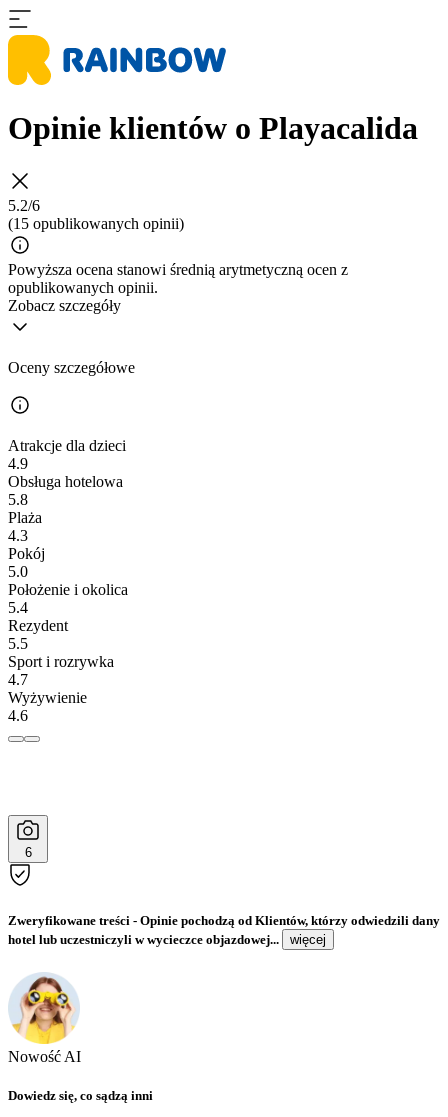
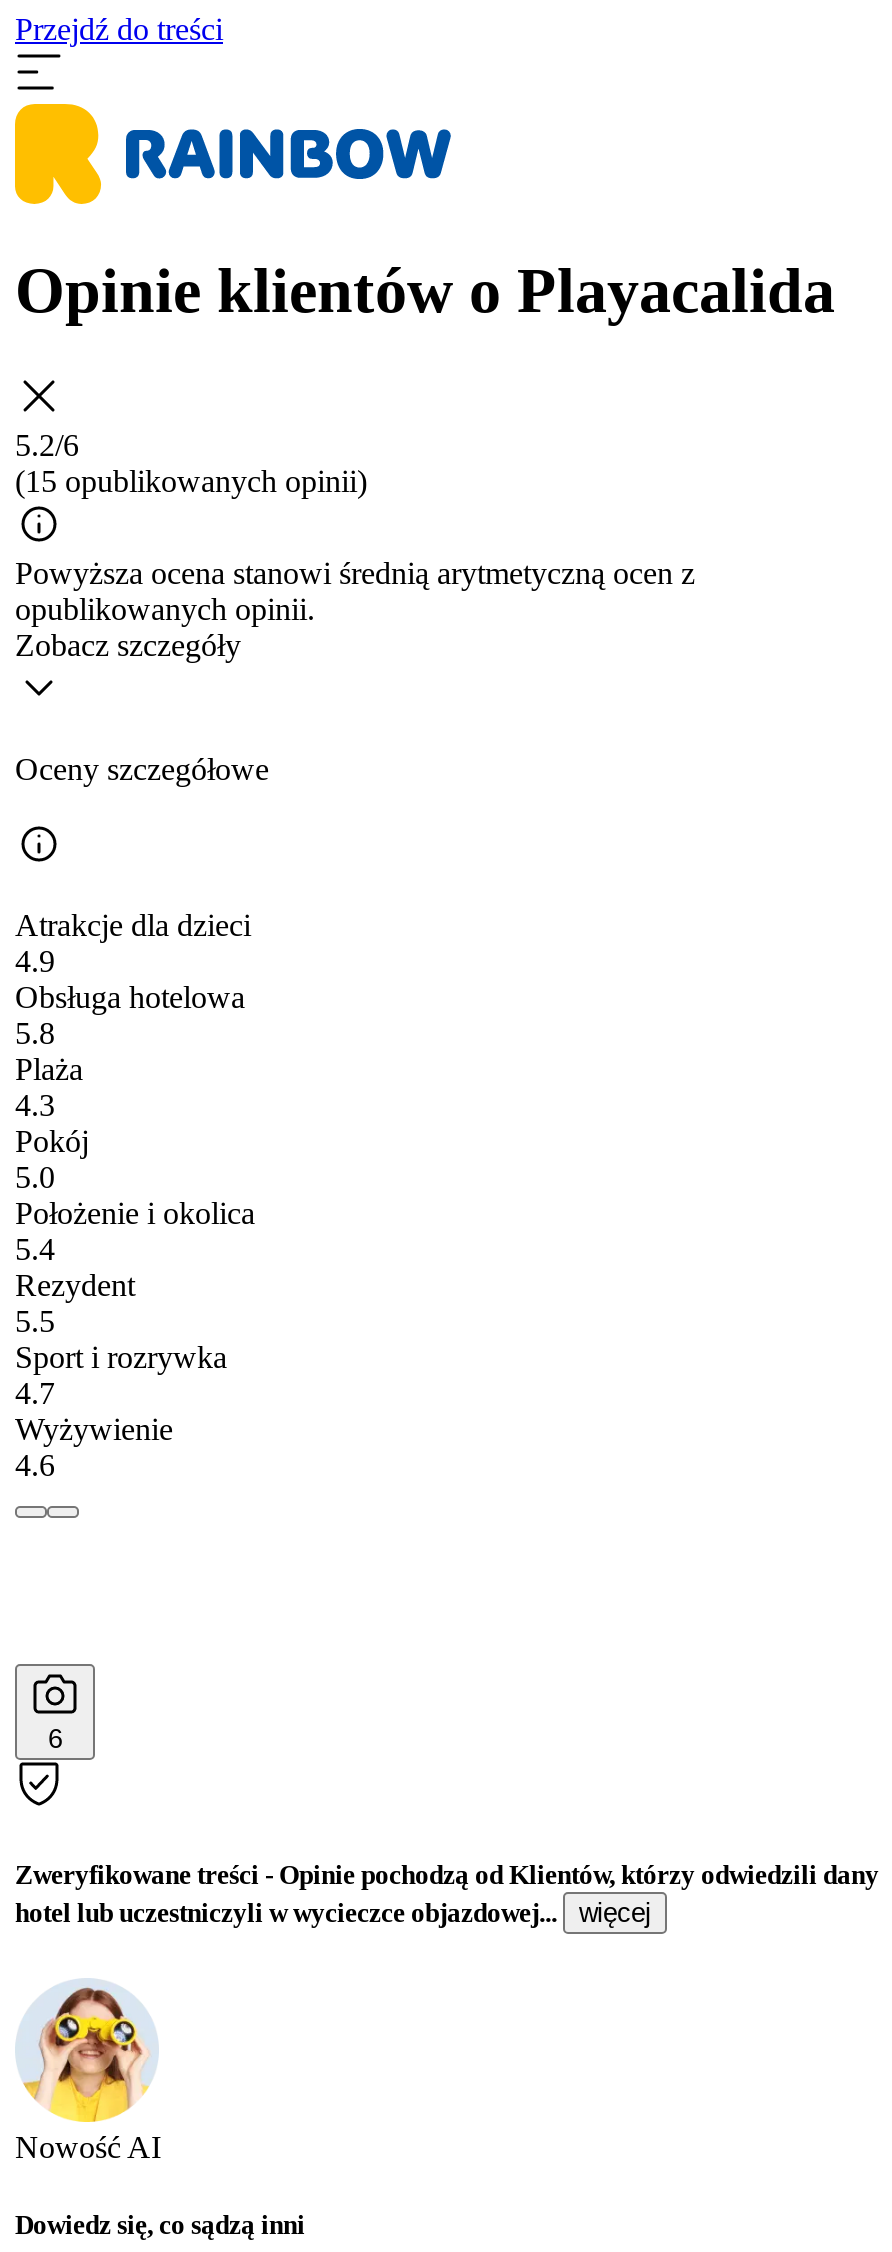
none -> [15,12,223,46] Przejdź do treści

